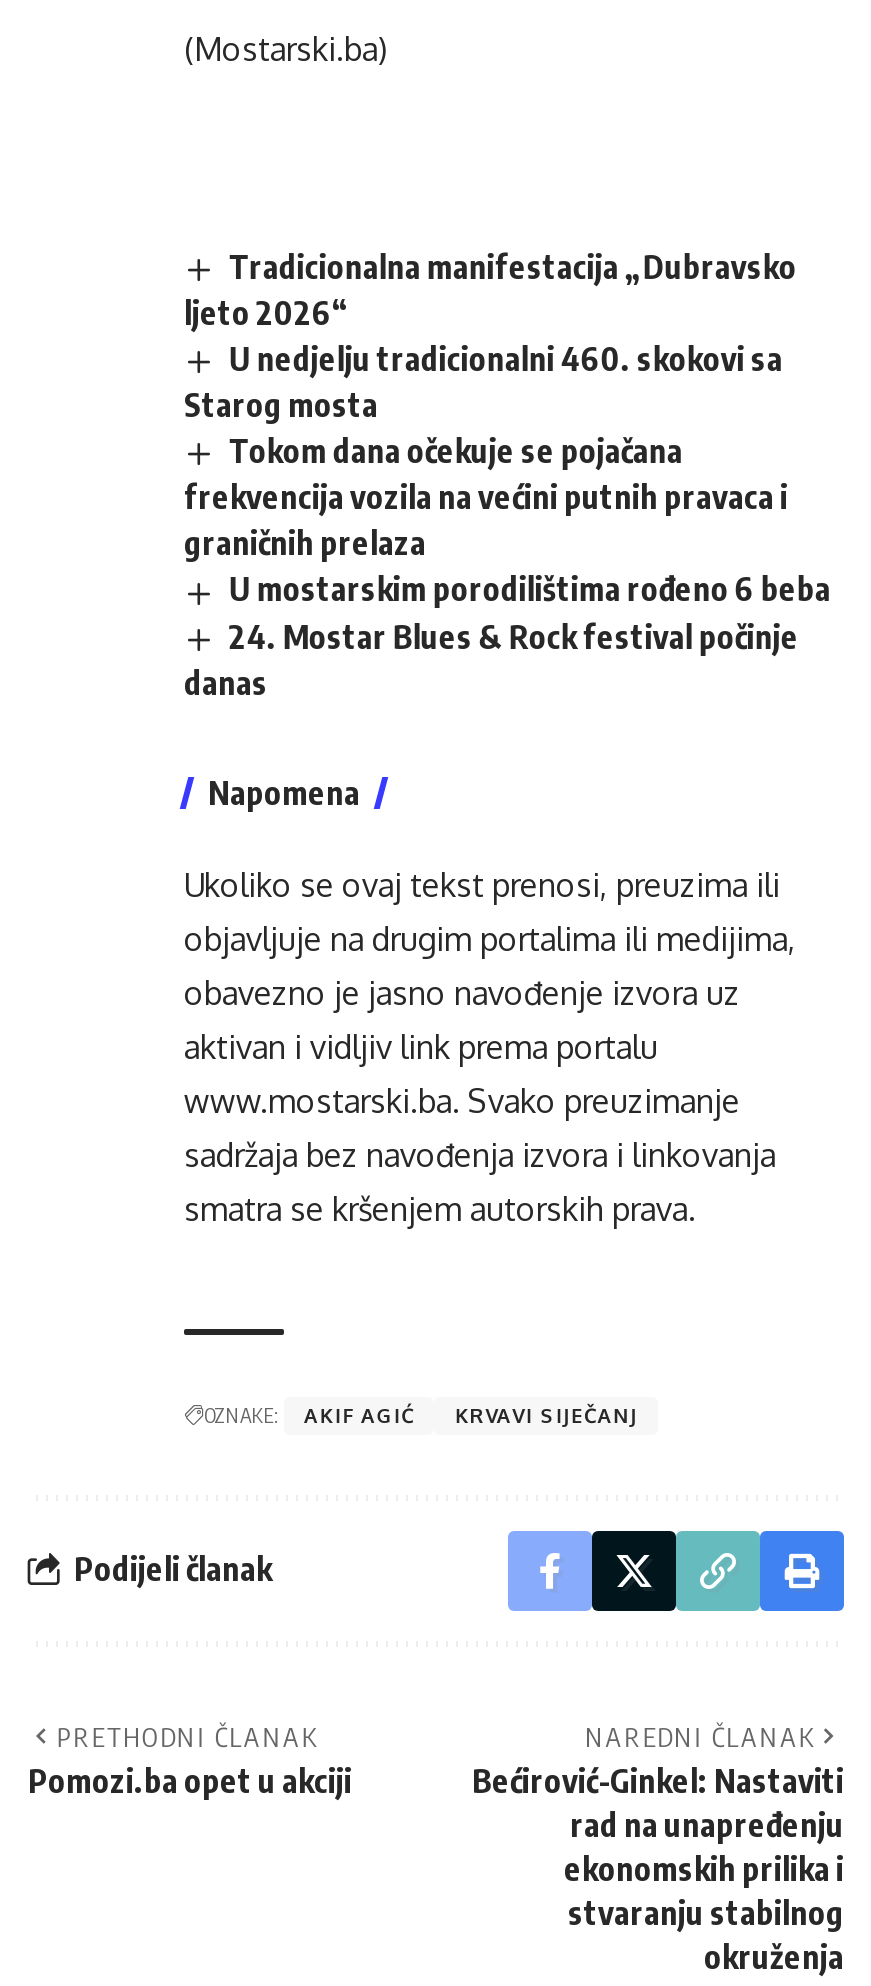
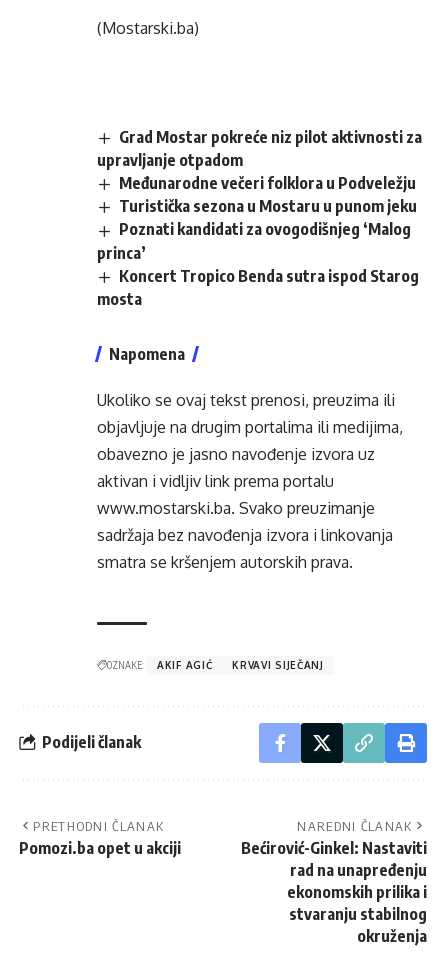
[184,247,831,702] Tradicionalna manifestacija „Dubravsko | ljeto 2026“ | U nedjelju tradicionalni 460. skokovi sa | Starog mosta | Tokom dana očekuje se pojačana | frekvencija vozila na većini putnih pravaca i | graničnih prelaza | U mostarskim porodilištima rođeno 6 beba | 24. Mostar Blues & Rock festival počinje | danas -> [97,127,422,309] Grad Mostar pokreće niz pilot aktivnosti za | upravljanje otpadom | Međunarodne večeri folklora u Podveležju | Turistička sezona u Mostaru u punom jeku | Poznati kandidati za ovogodišnjeg ‘Malog | princa’ | Koncert Tropico Benda sutra ispod Starog | mosta

